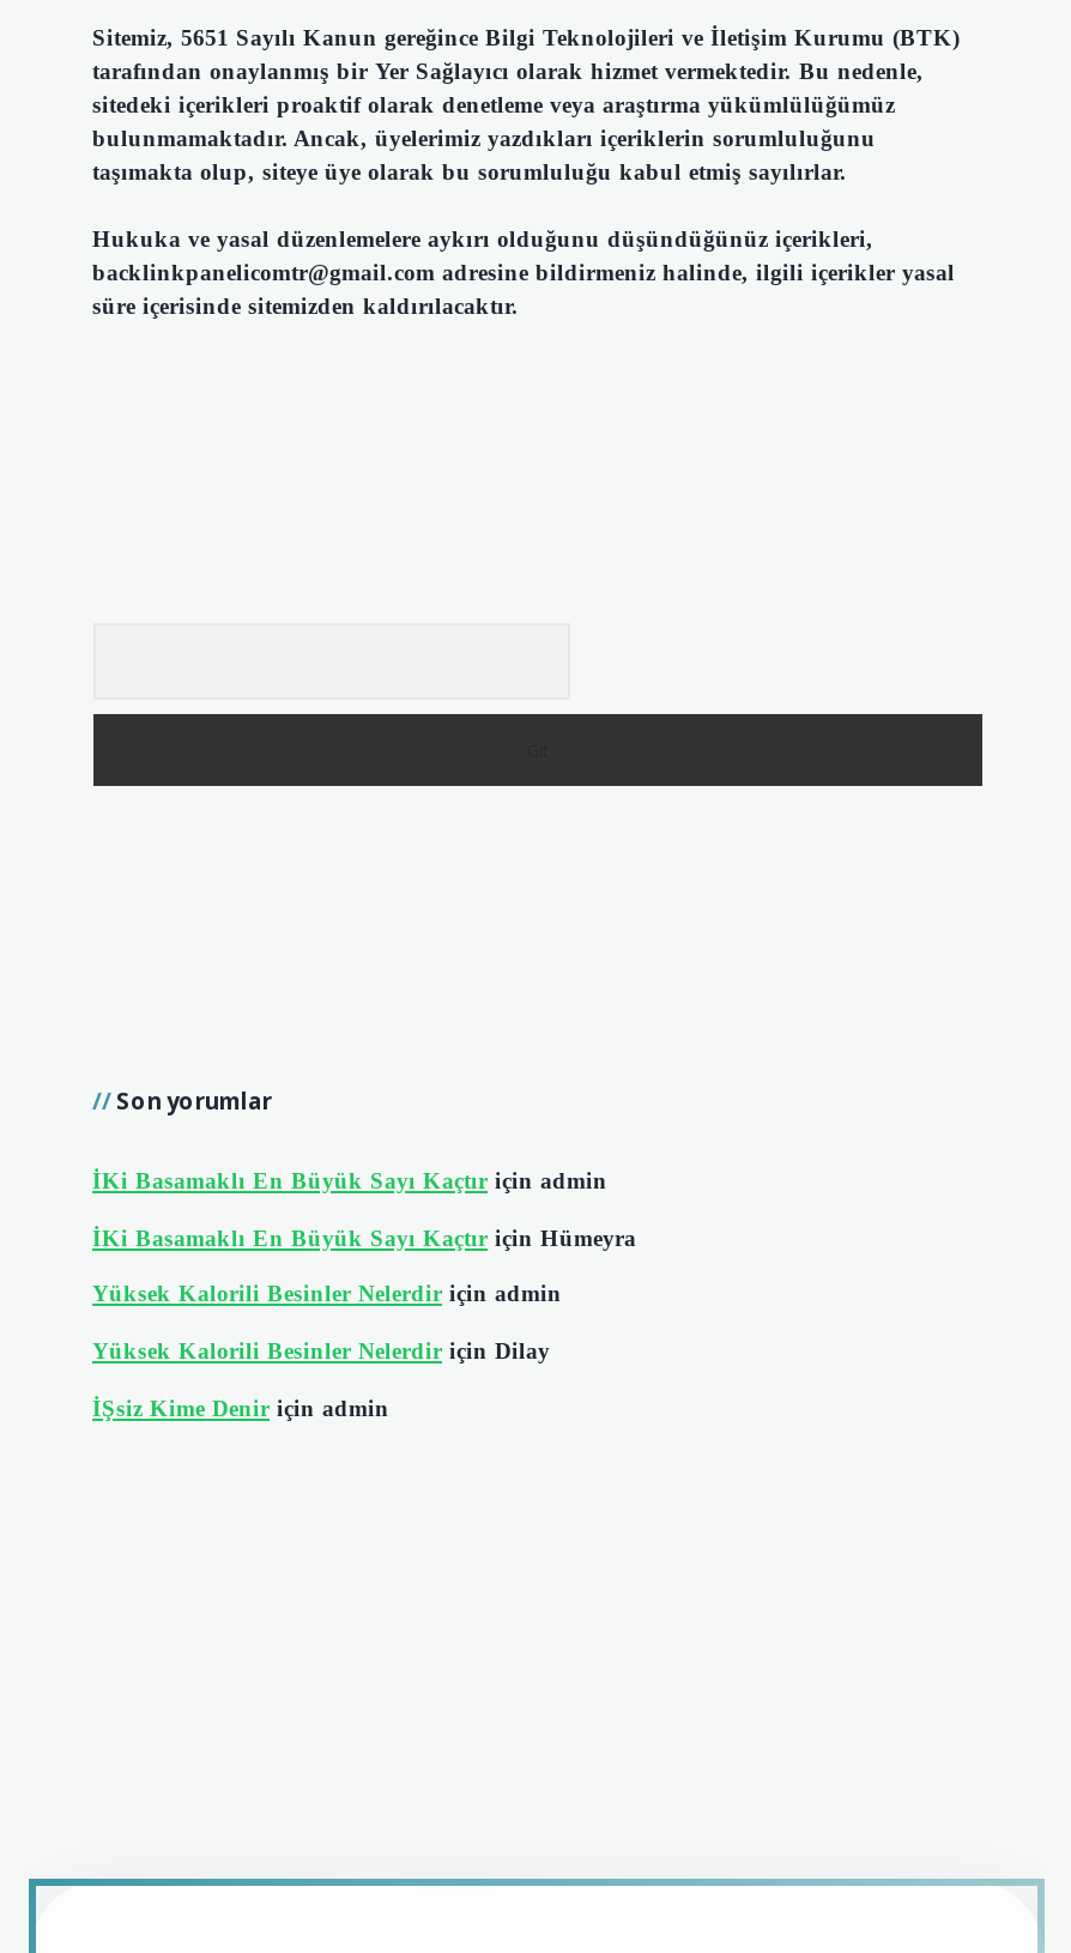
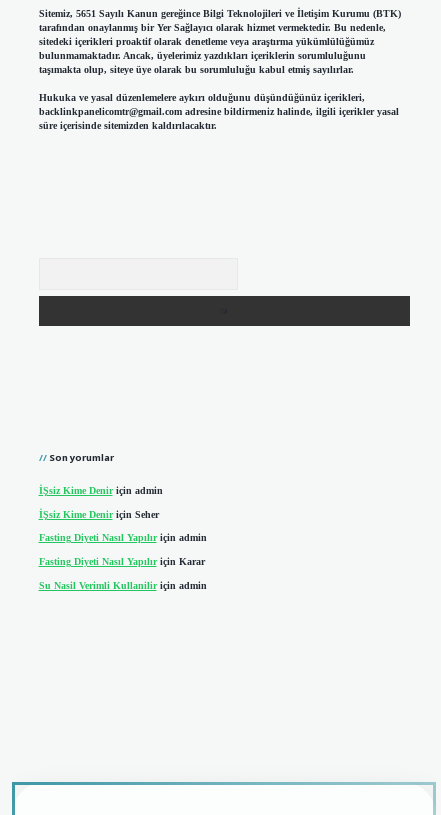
[92,1167,636,1364] İKi Basamaklı En Büyük Sayı Kaçtır için admin | İKi Basamaklı En Büyük Sayı Kaçtır için Hümeyra | Yüksek Kalorili Besinler Nelerdir için admin | Yüksek Kalorili Besinler Nelerdir için Dilay -> none
moved [92,1393,389,1420] -> [38,485,162,496]: İŞsiz Kime Denir için admin
none -> [38,509,206,590] İŞsiz Kime Denir için Seher | Fasting Diyeti Nasıl Yapılır için admin | Fasting Diyeti Nasıl Yapılır için Karar | Su Nasil Verimli Kullanilir için admin

